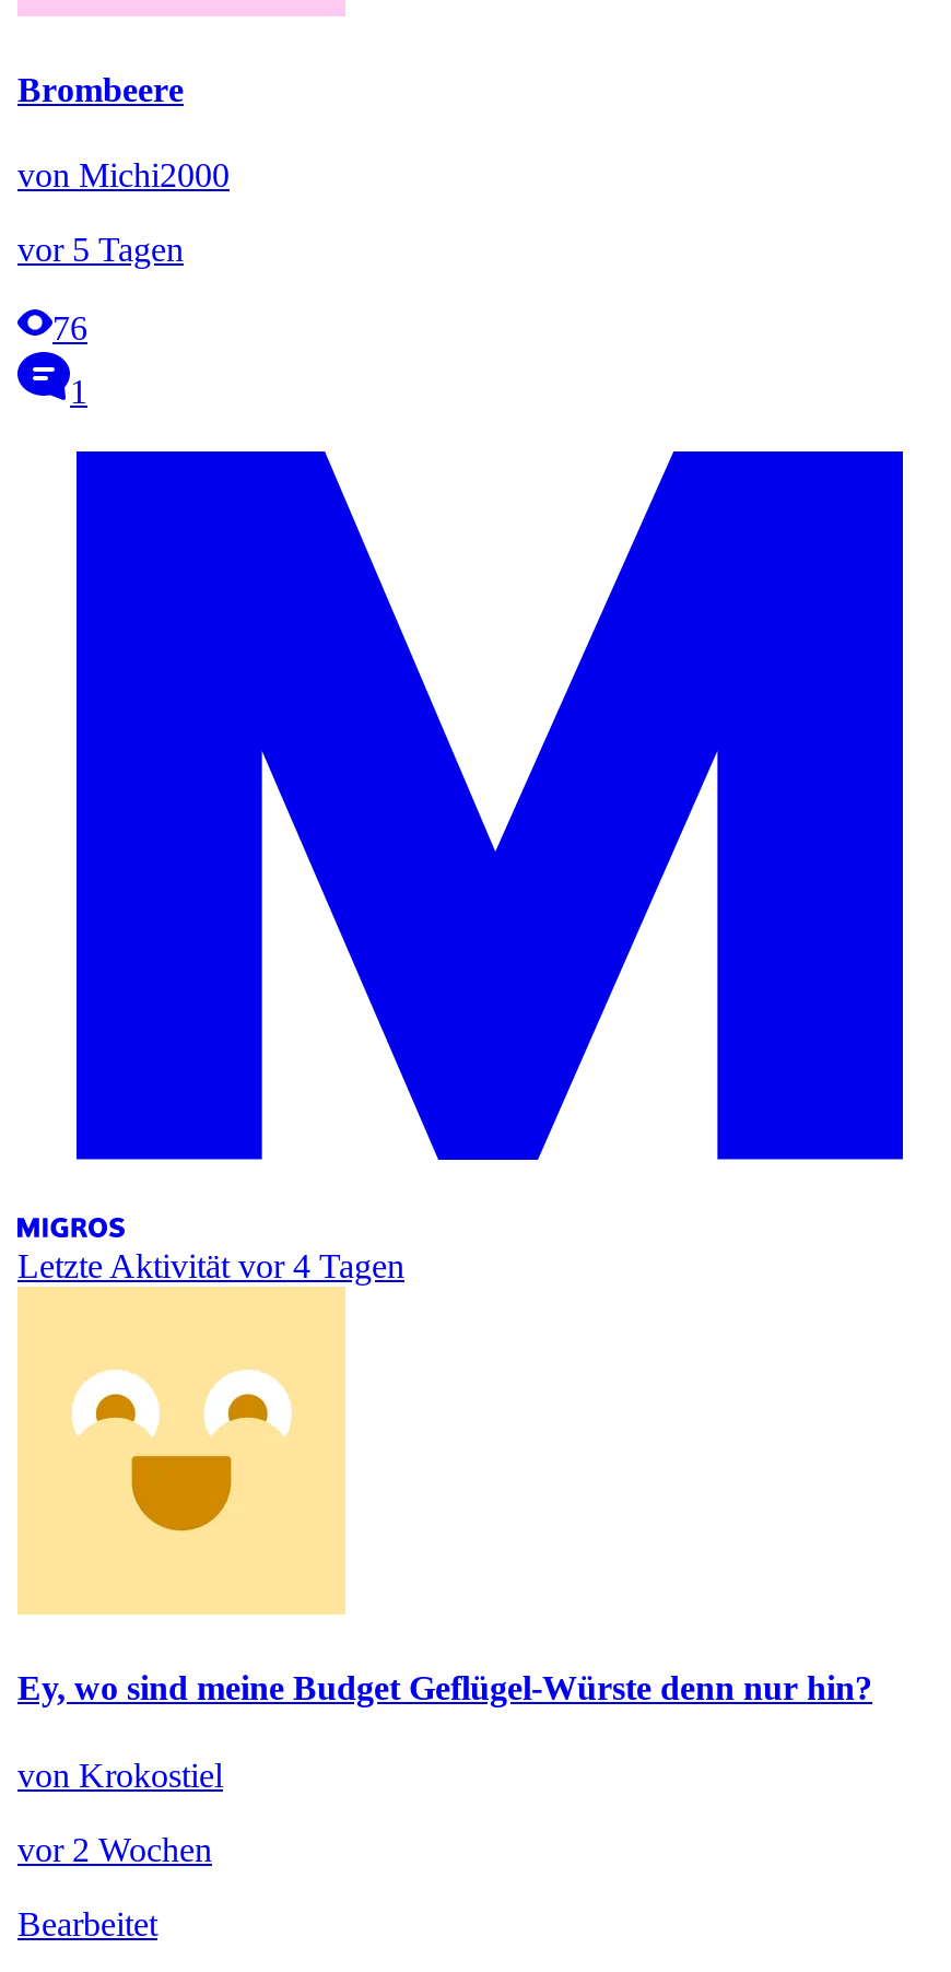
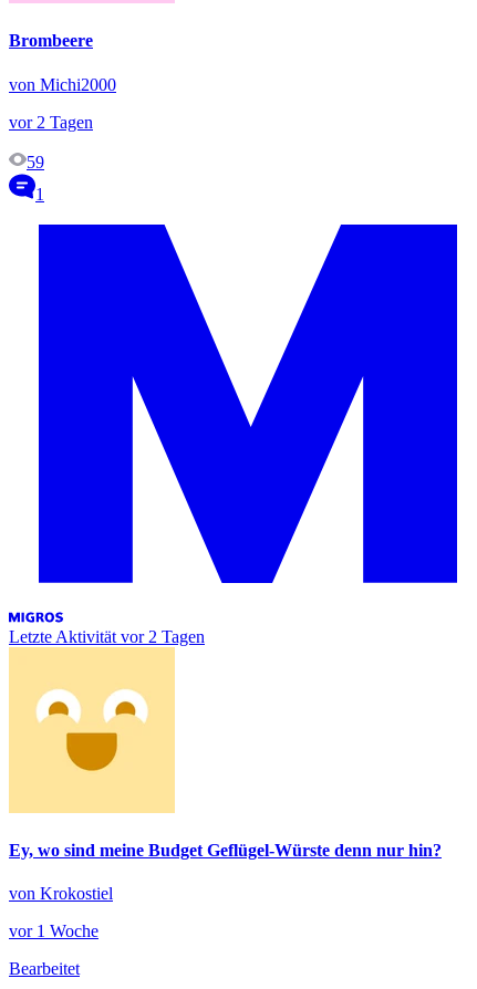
[17,231,184,268] vor 5 Tagen -> [9,113,93,131] vor 2 Tagen
[52,310,87,347] 76 -> [27,152,44,171] 59
[17,1248,404,1285] Letzte Aktivität vor 4 Tagen -> [9,627,205,646] Letzte Aktivität vor 2 Tagen
[17,1830,212,1867] vor 2 Wochen -> [9,922,98,941] vor 1 Woche

